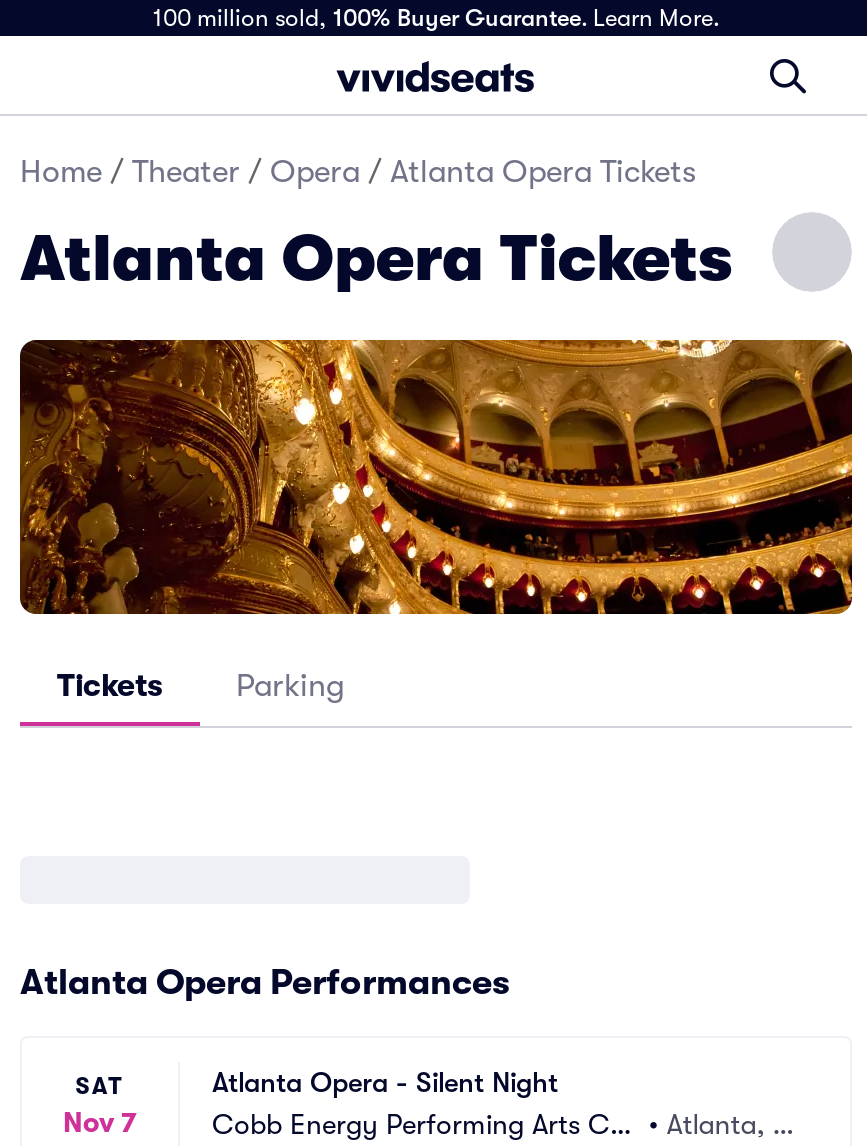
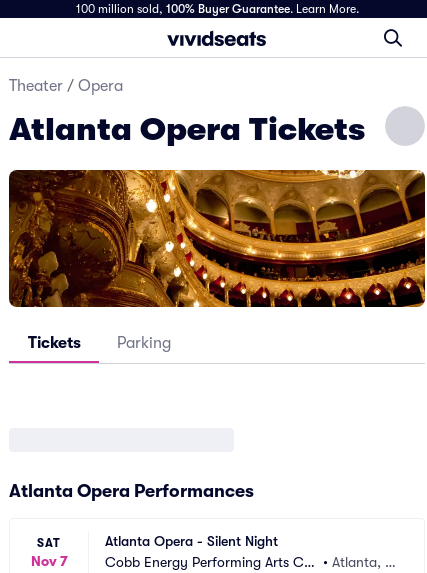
[20,154,696,190] Home / Theater / Opera / Atlanta Opera Tickets -> [9,77,123,95] Theater / Opera

